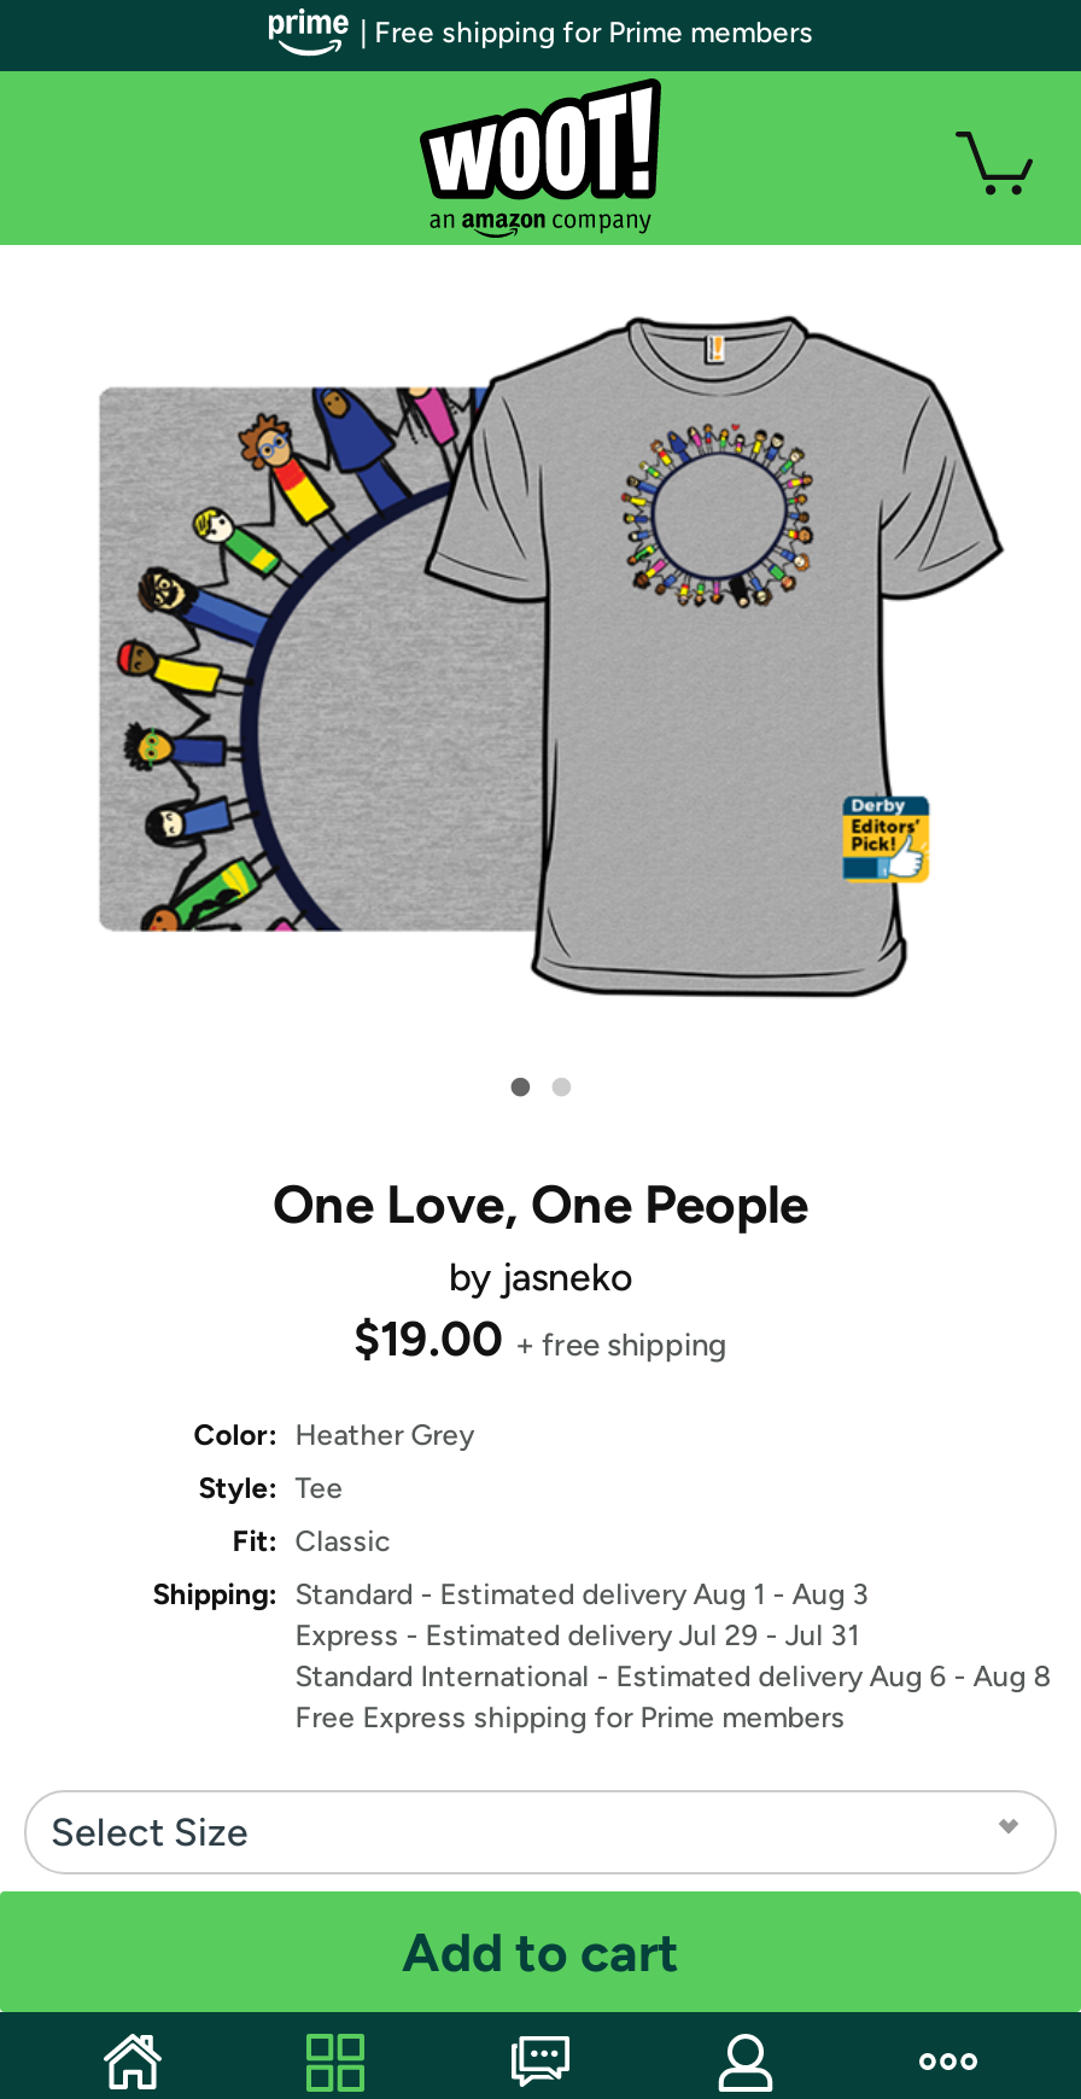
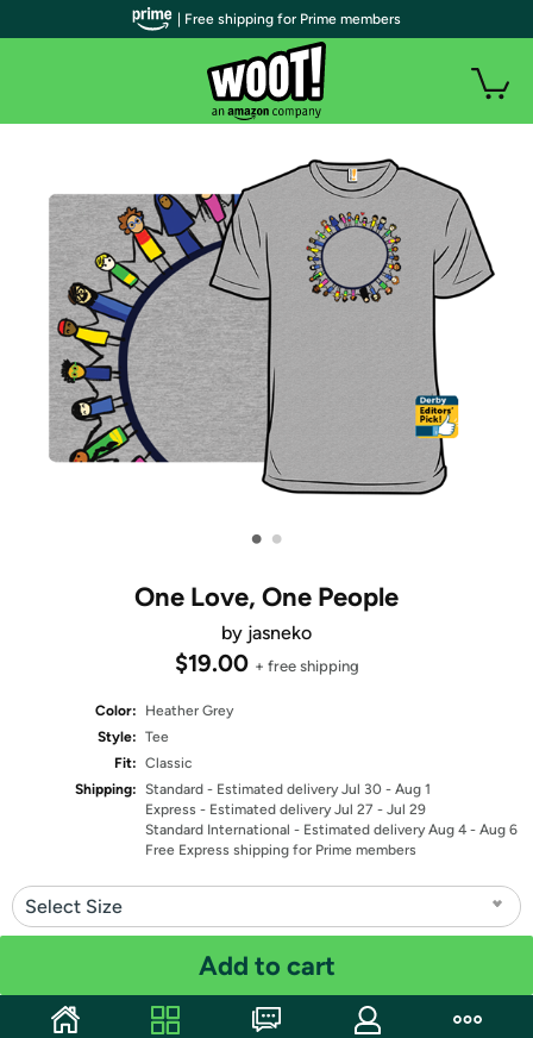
[152,1578,869,1611] Shipping: Standard - Estimated delivery Aug 1 - Aug 3 -> [75,781,431,798] Shipping: Standard - Estimated delivery Jul 30 - Aug 1
[295,1619,859,1652] Express - Estimated delivery Jul 29 - Jul 31 -> [145,801,426,818] Express - Estimated delivery Jul 27 - Jul 29
[295,1660,1050,1693] Standard International - Estimated delivery Aug 6 - Aug 8 -> [145,821,518,838] Standard International - Estimated delivery Aug 4 - Aug 6

